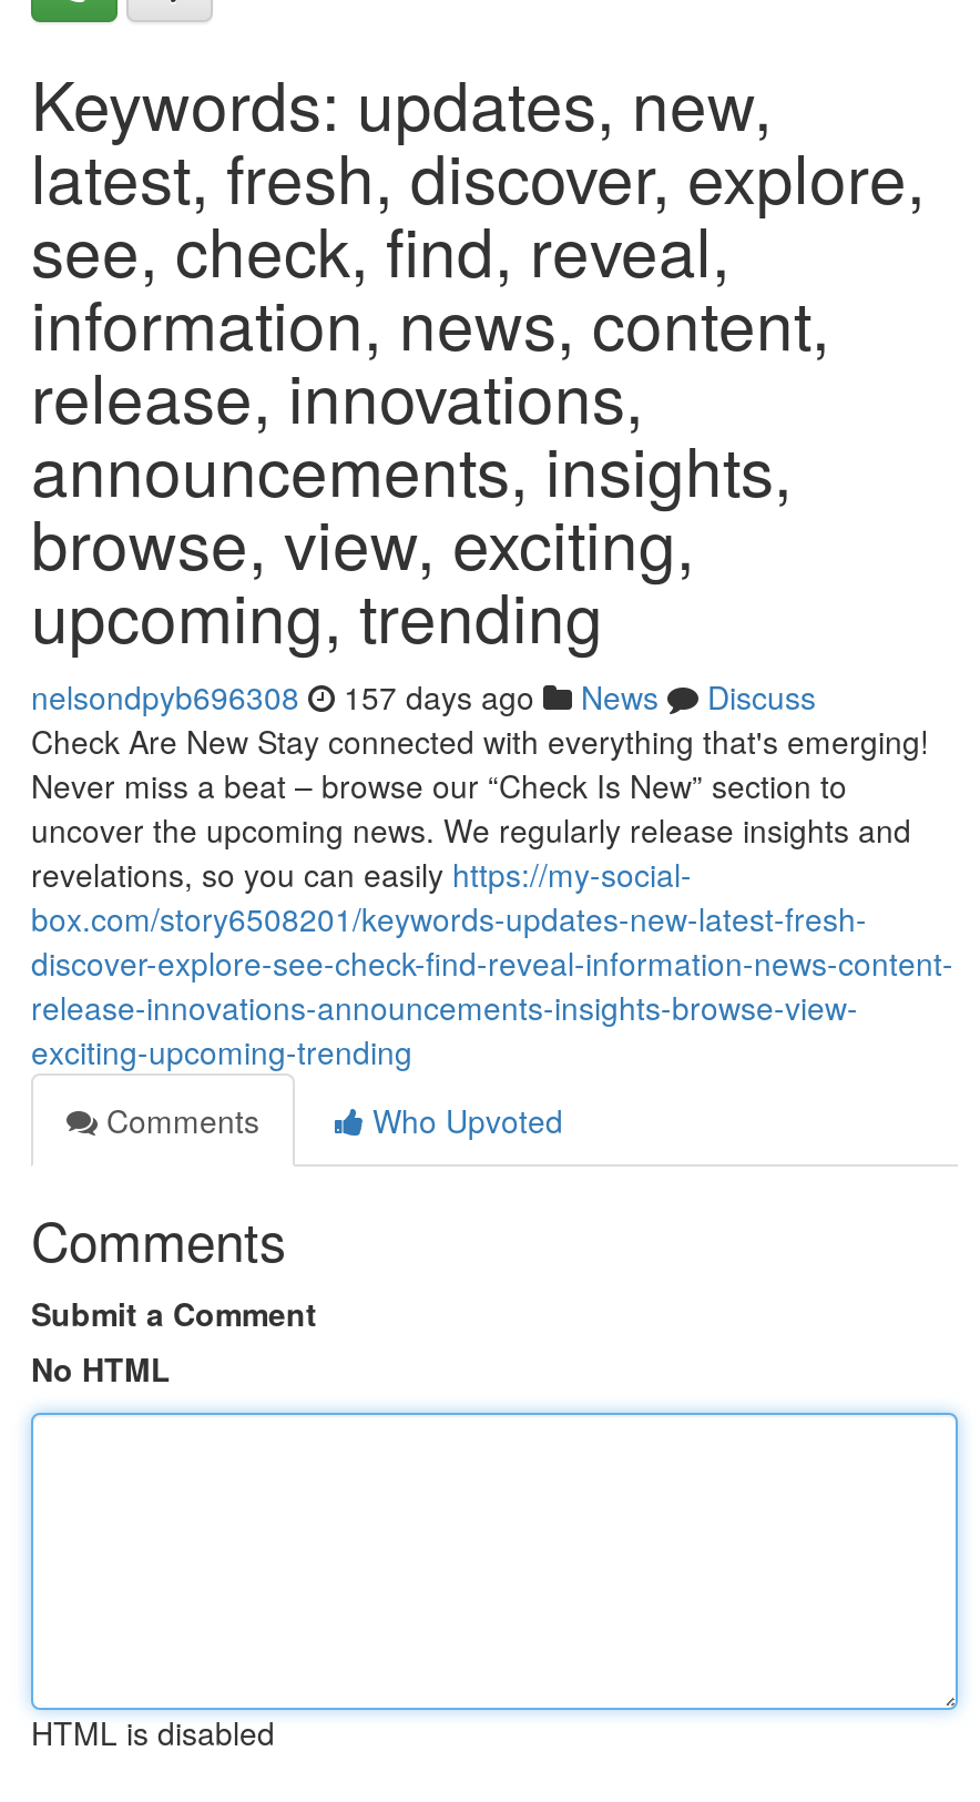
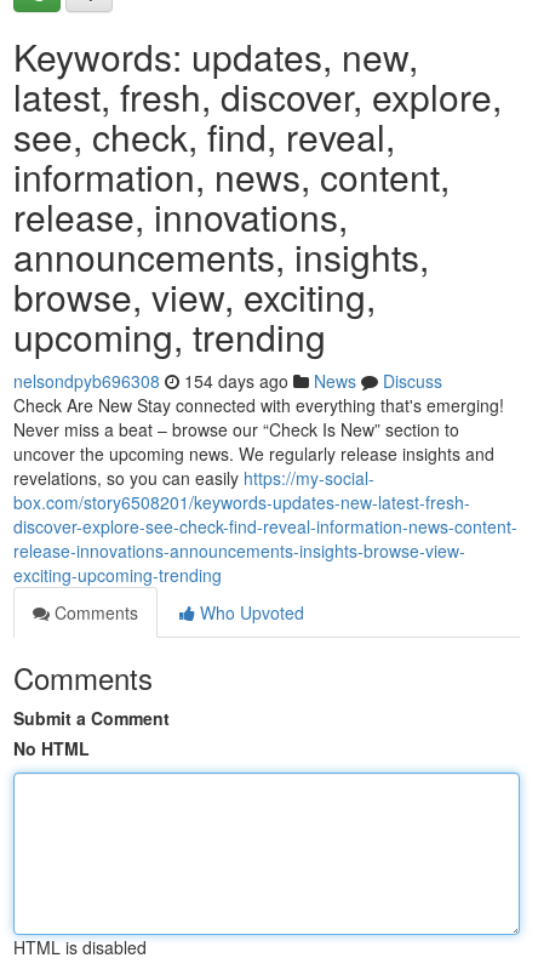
[31,674,816,719] nelsondpyb696308 157 days ago News Discuss -> [13,369,442,393] nelsondpyb696308 154 days ago News Discuss

